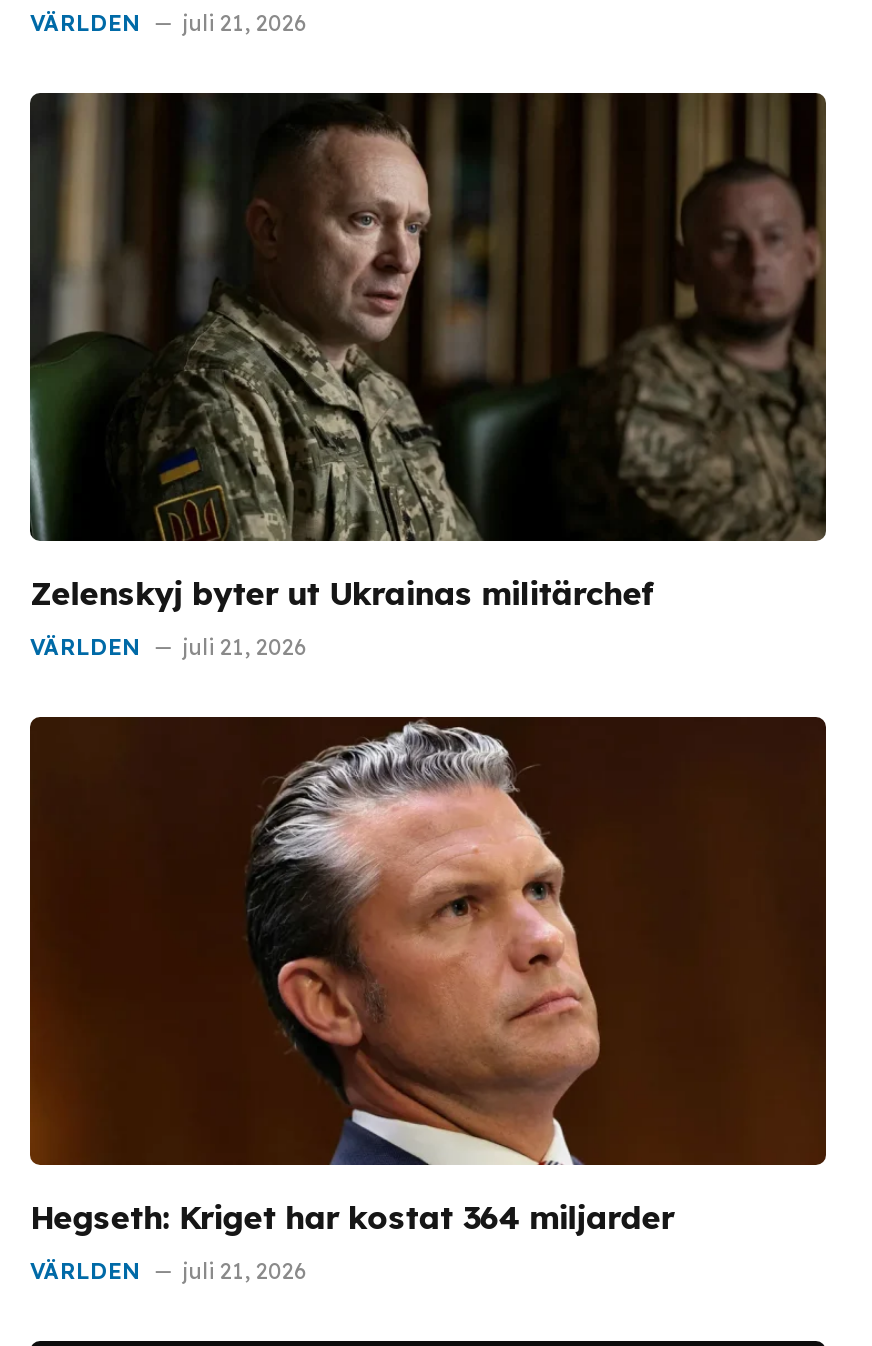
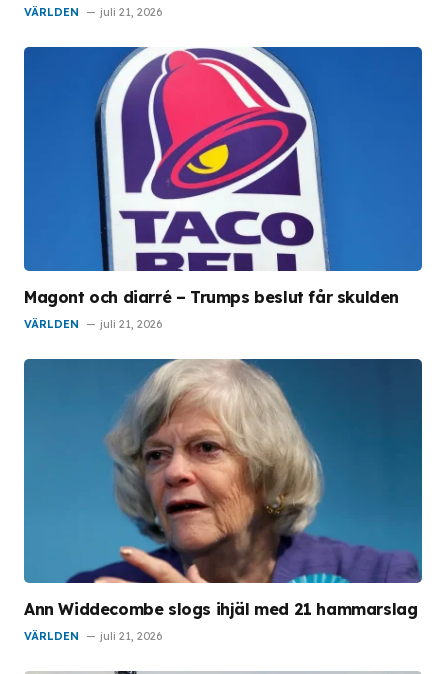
[28,90,828,613] [image] | Zelenskyj byter ut Ukrainas militärchef -> [23,46,423,307] [image] | Magont och diarré – Trumps beslut får skulden
[28,714,828,1236] [image] | Hegseth: Kriget har kostat 364 miljarder -> [23,358,423,619] [image] | Ann Widdecombe slogs ihjäl med 21 hammarslag

